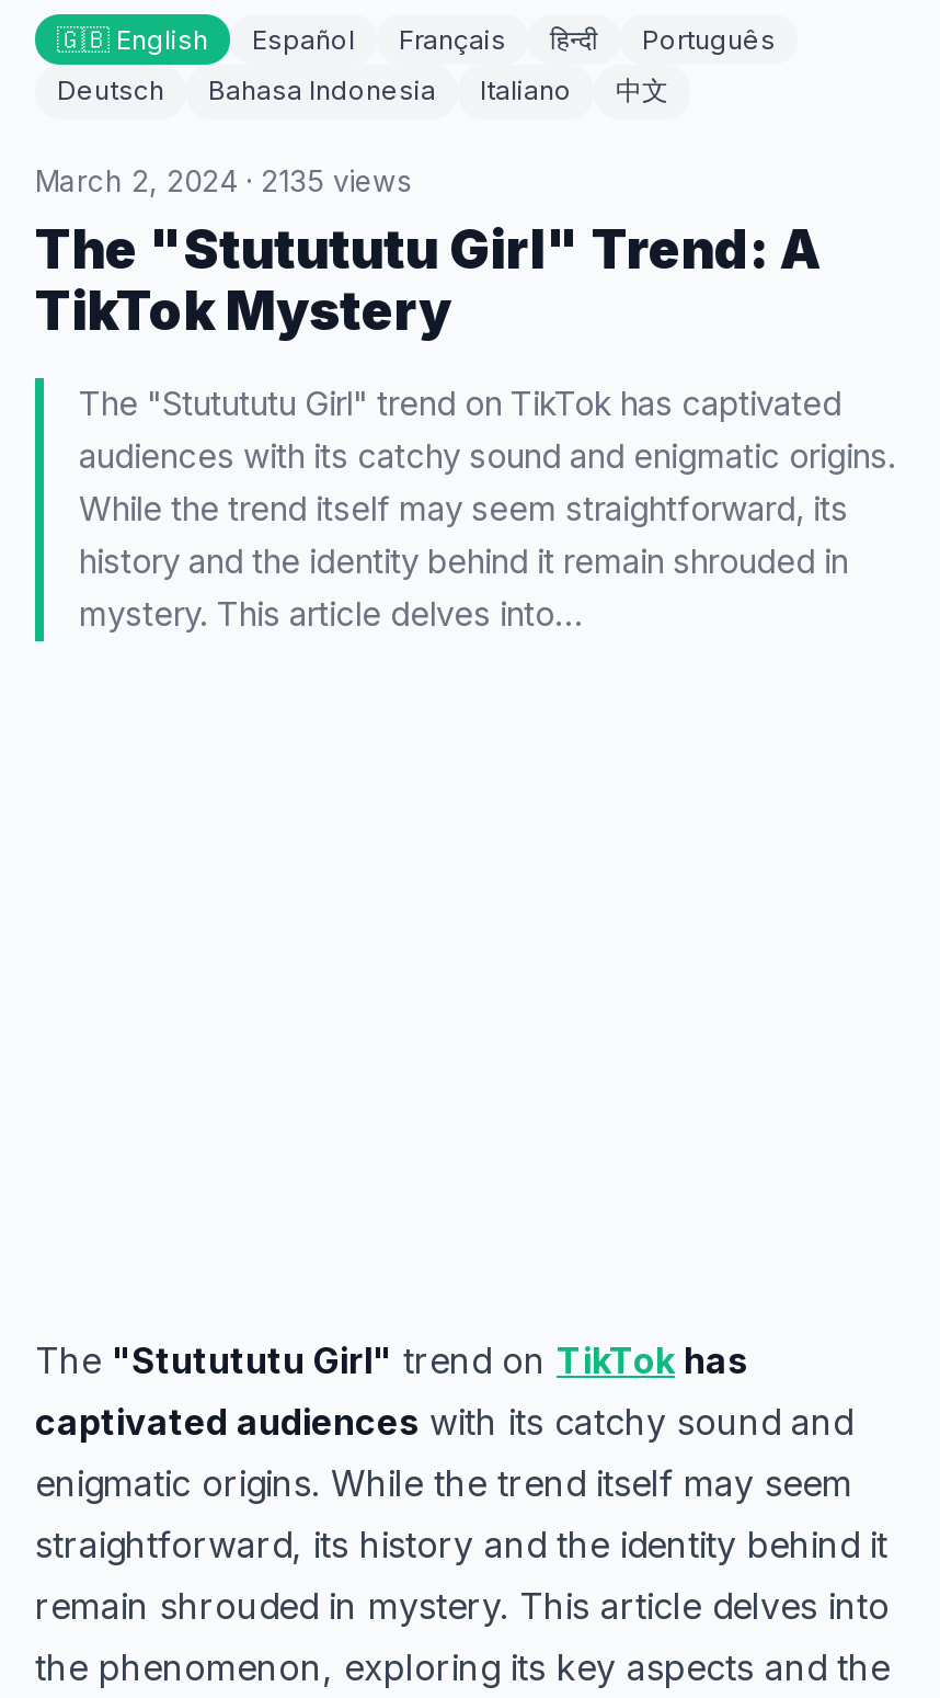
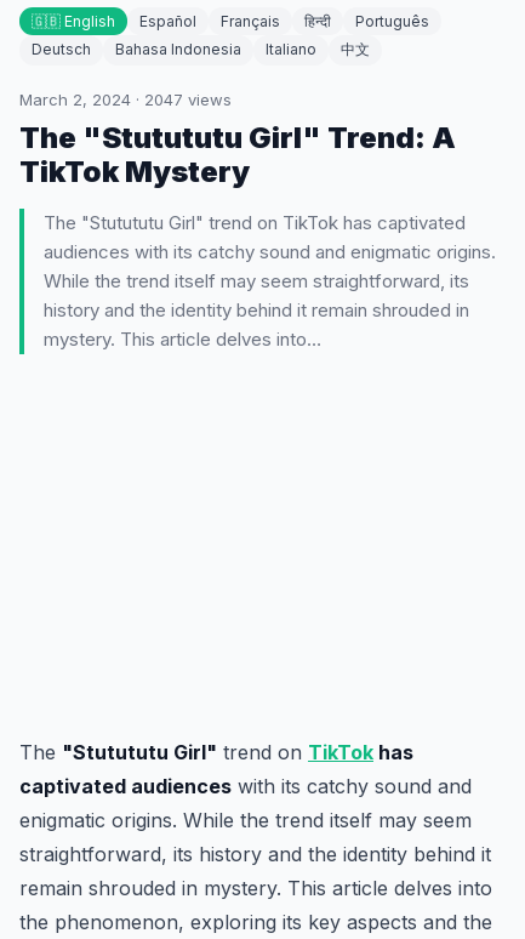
[35,163,412,198] March 2, 2024 · 2135 views -> [19,90,232,109] March 2, 2024 · 2047 views

